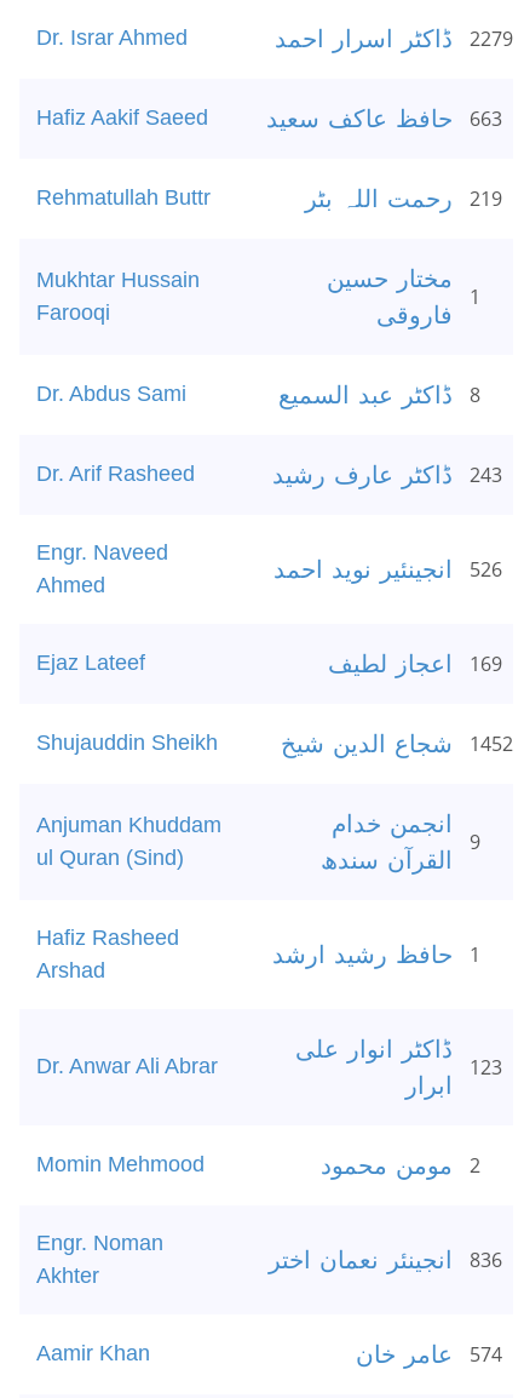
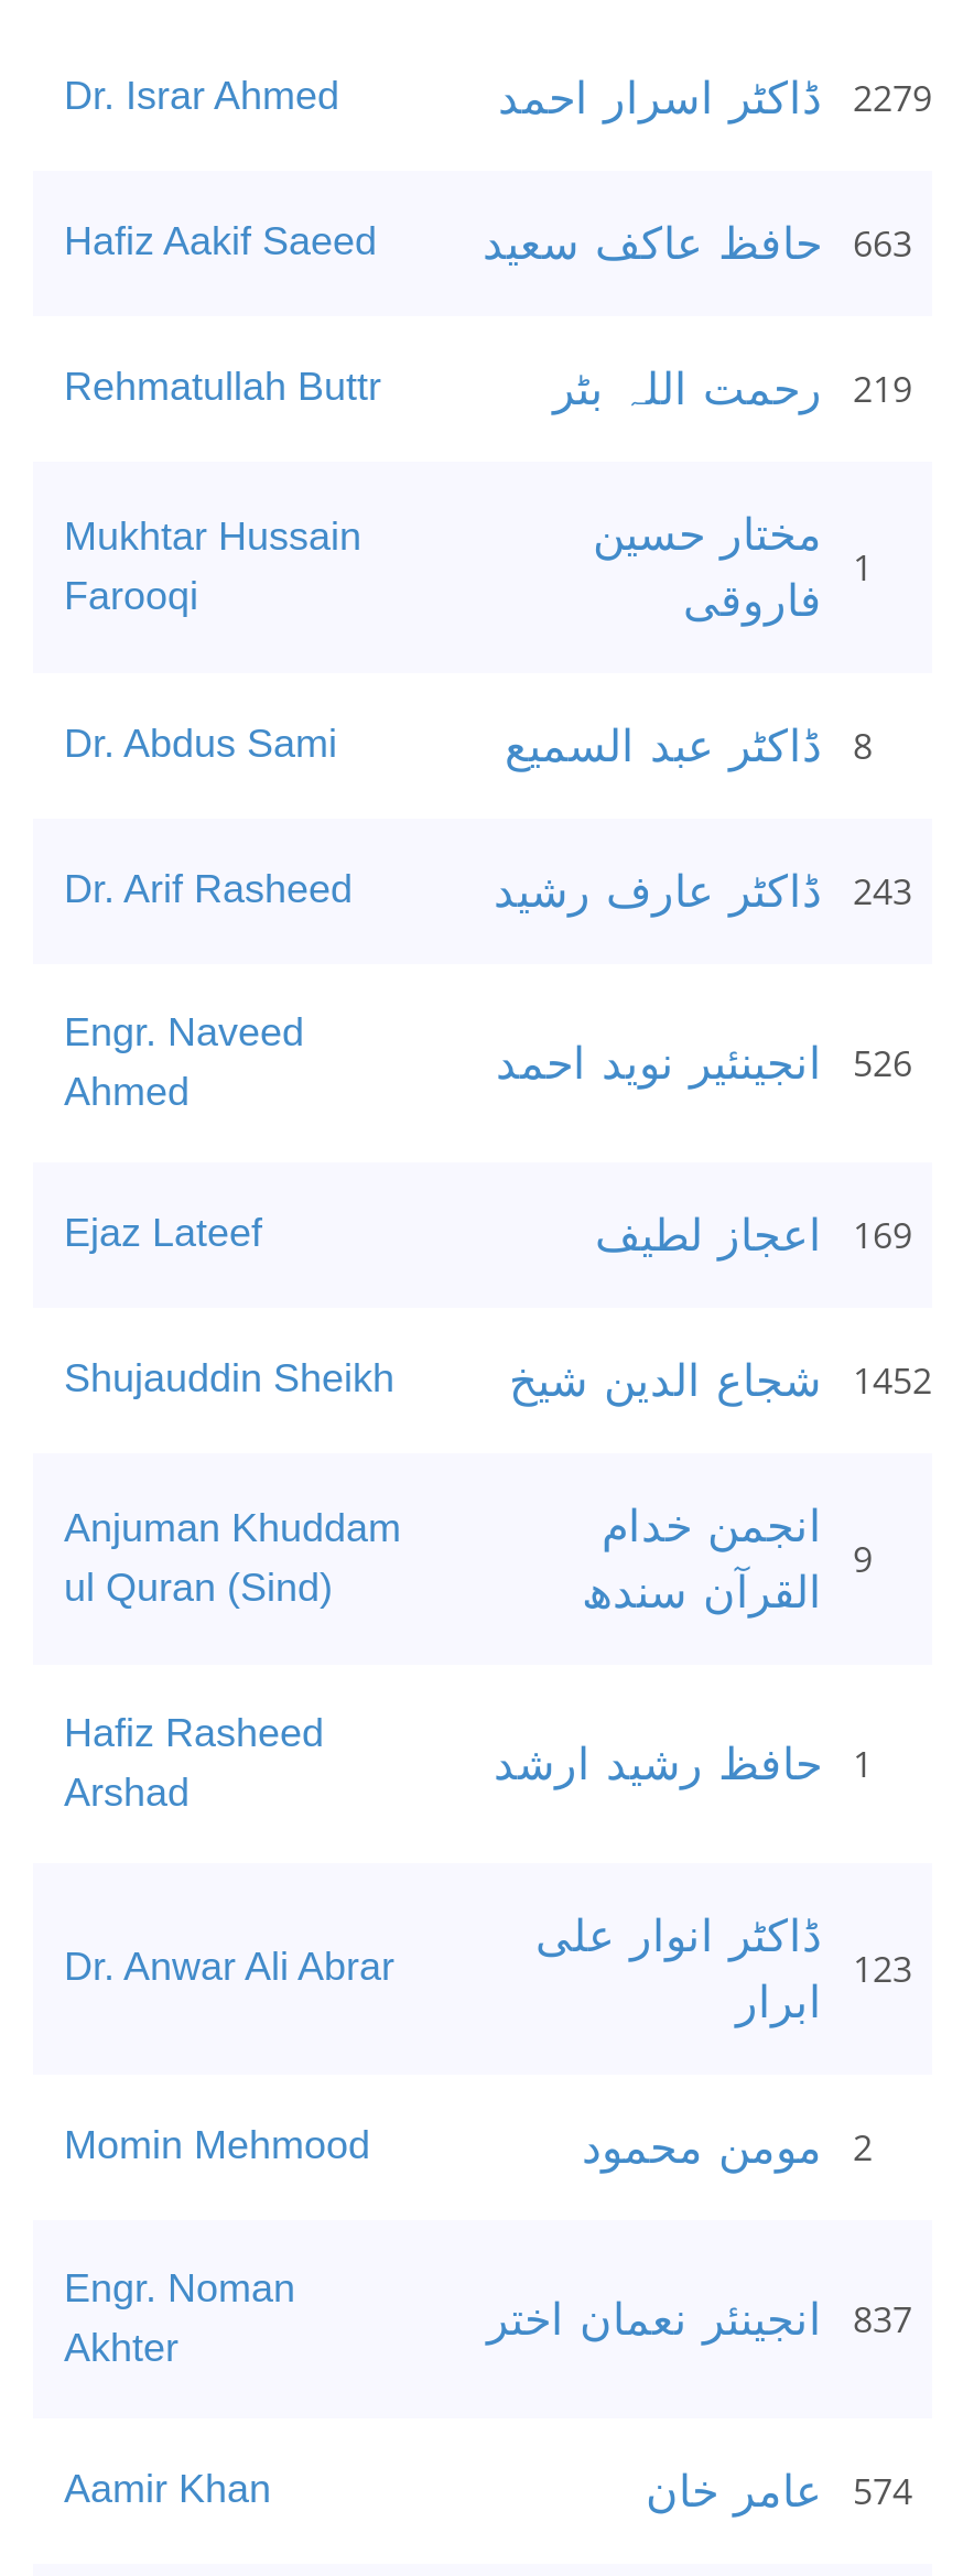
[269,1247,502,1273] 836 انجینئر نعمان اختر -> [487,2295,912,2344] 837 انجینئر نعمان اختر

